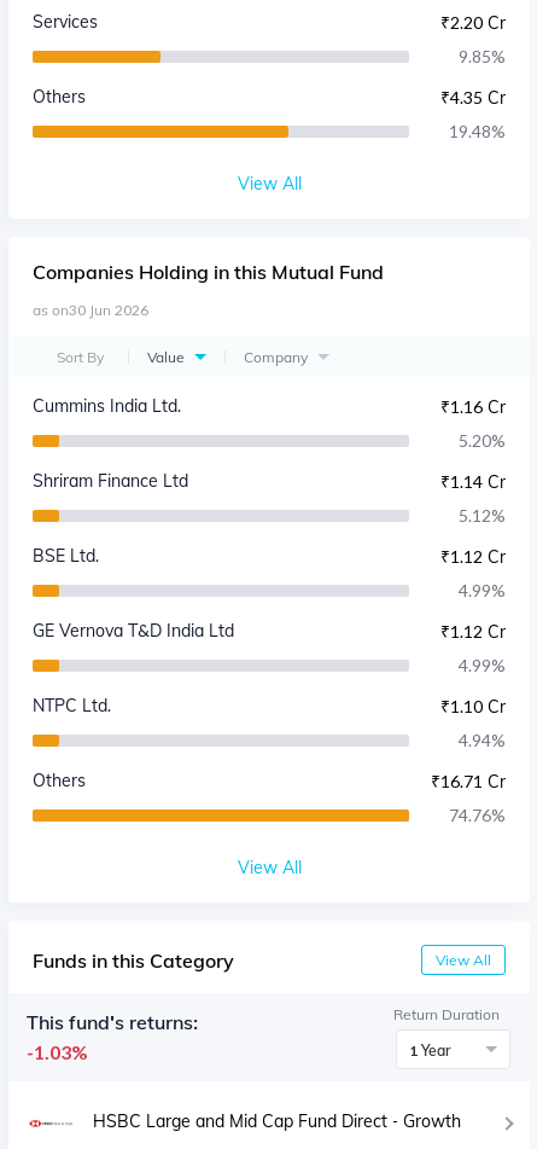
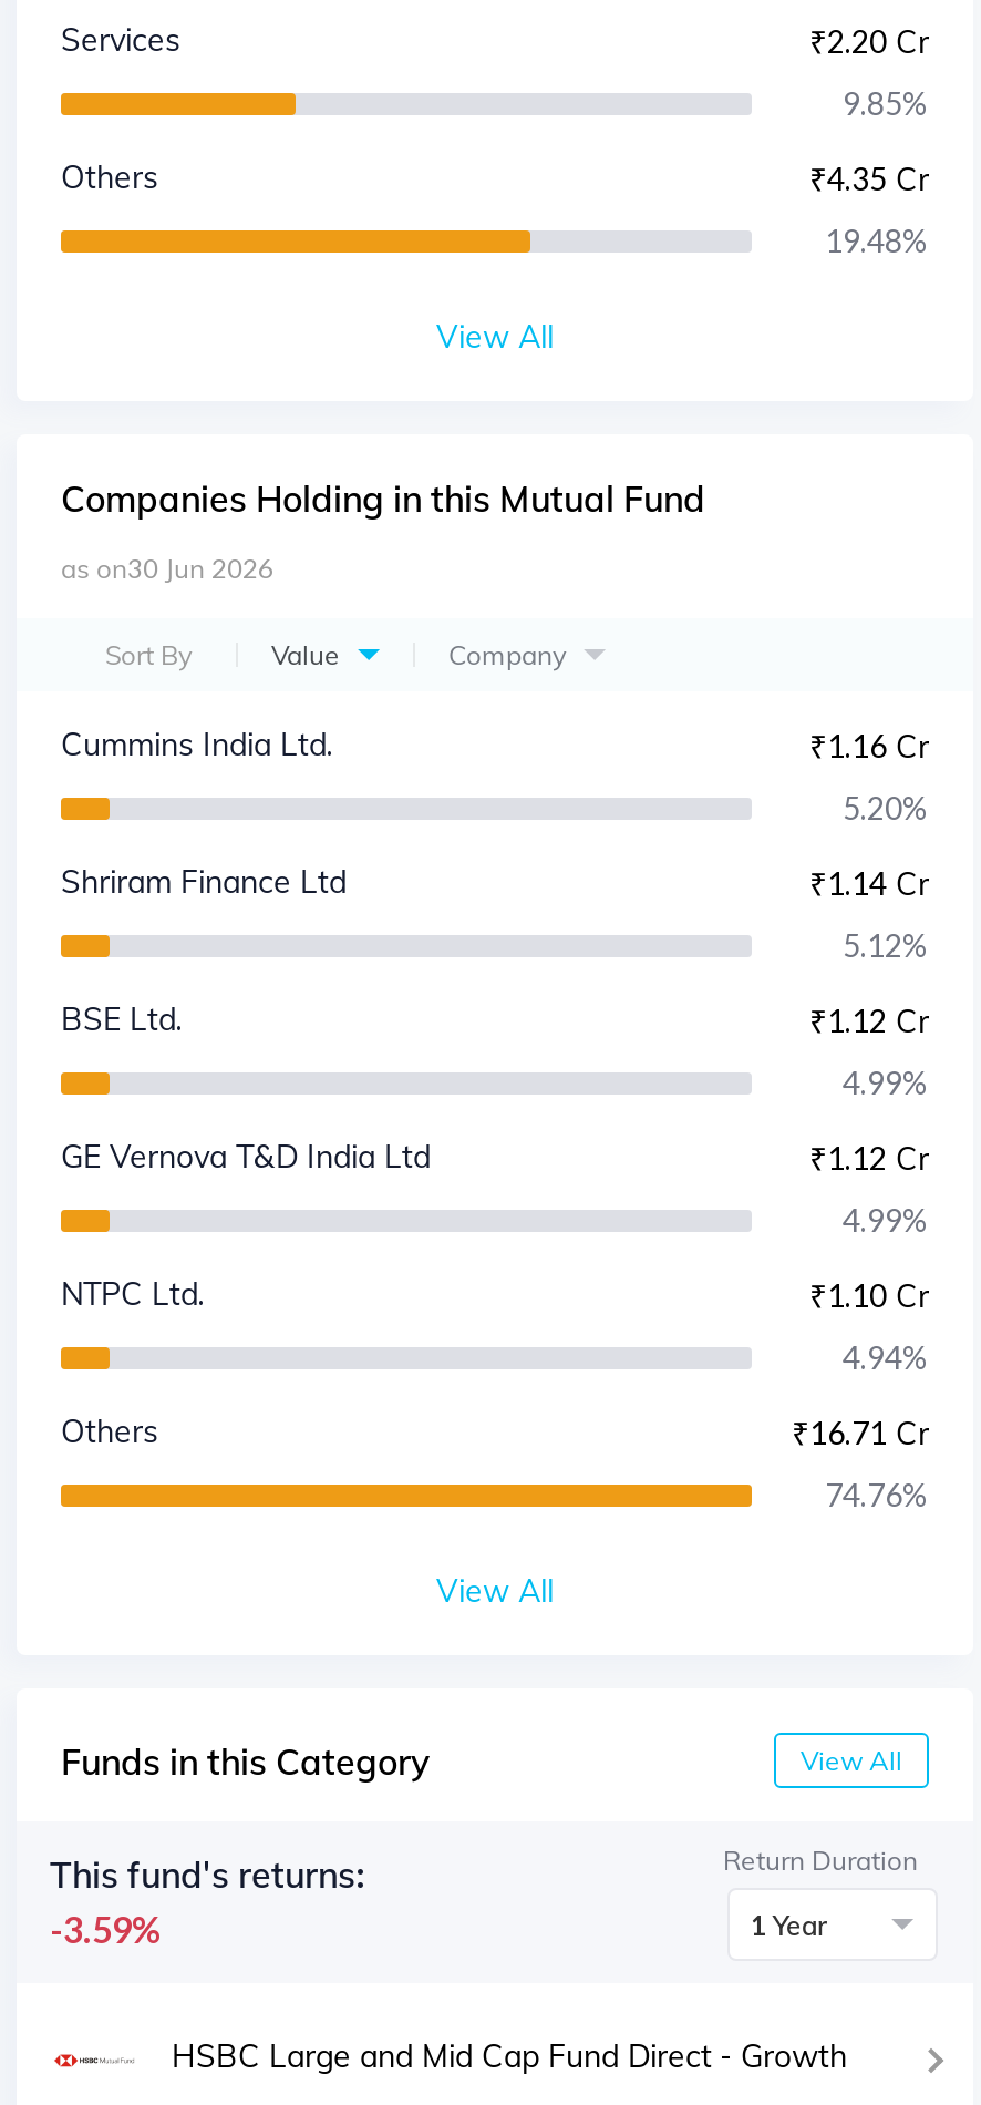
[34,1040,88,1064] 1.03% -> [63,1908,163,1952] 3.59%

